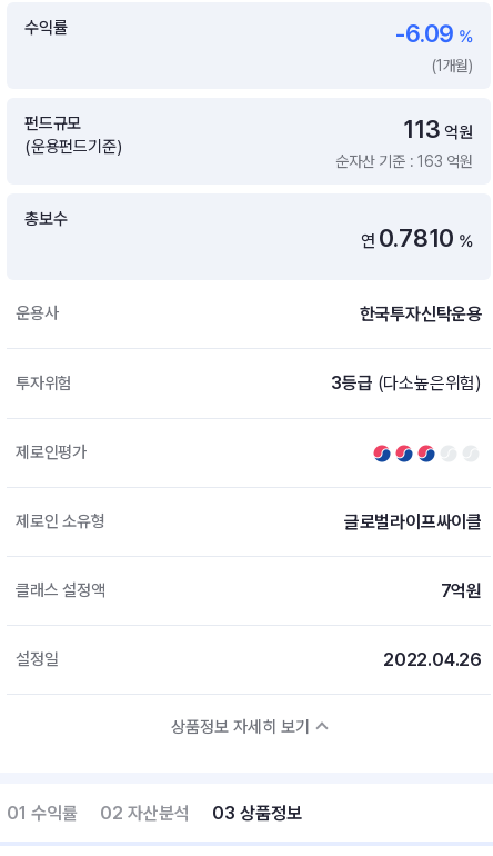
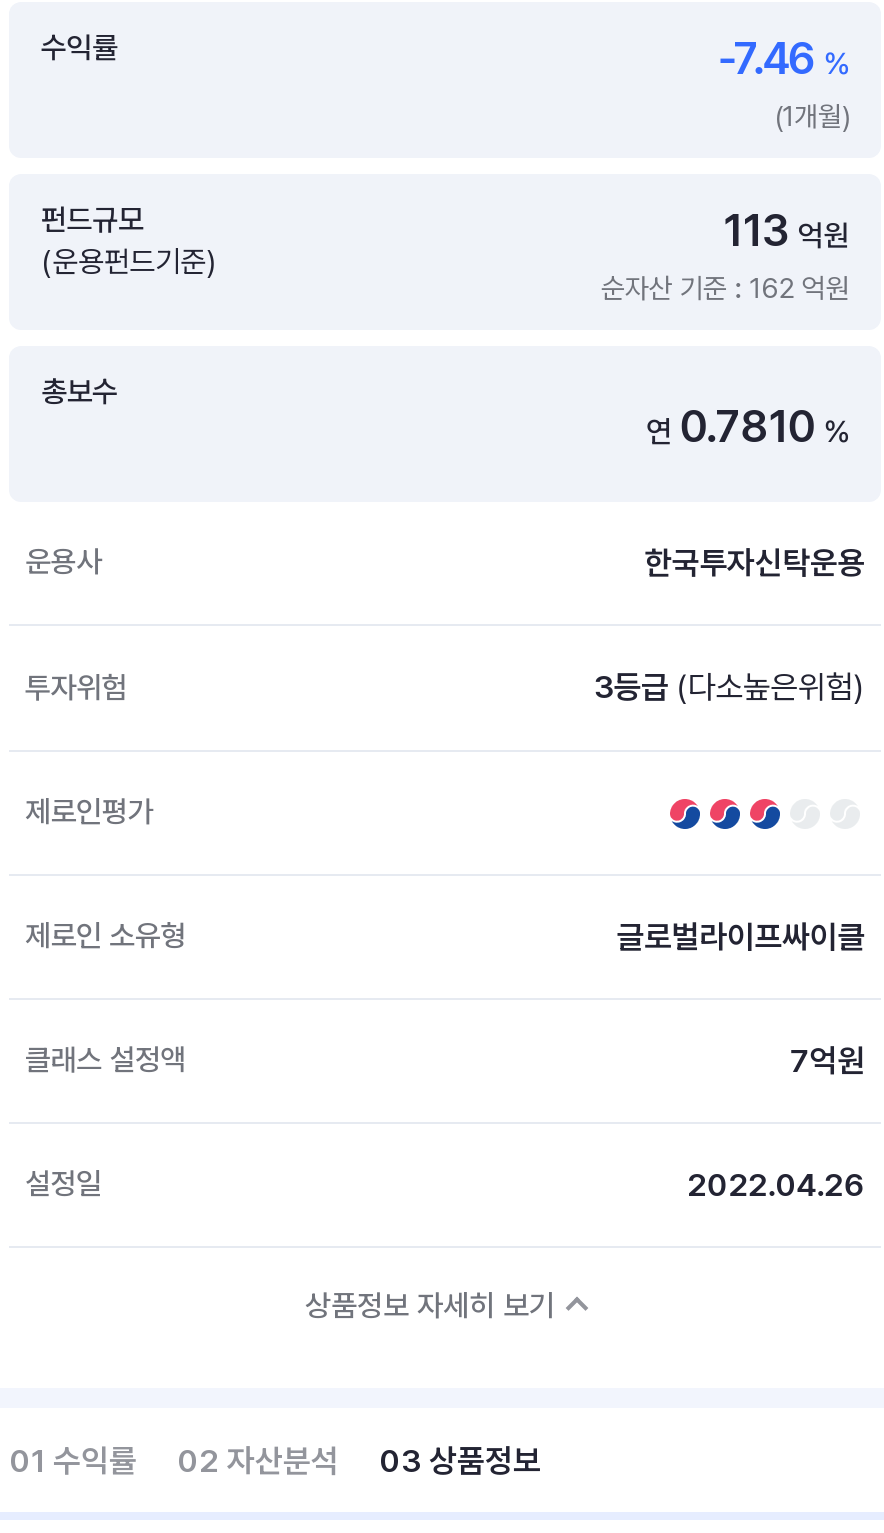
[396,18,473,47] -6.09 % -> [717,31,849,83] -7.46 %
[335,152,473,170] 순자산 기준 : 163 억원 -> [601,271,849,303] 순자산 기준 : 162 억원

